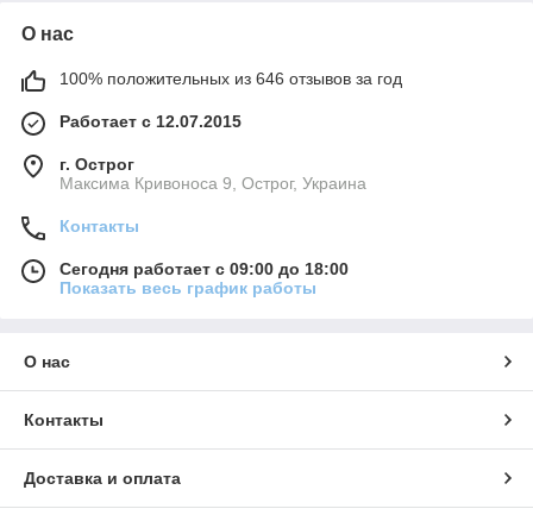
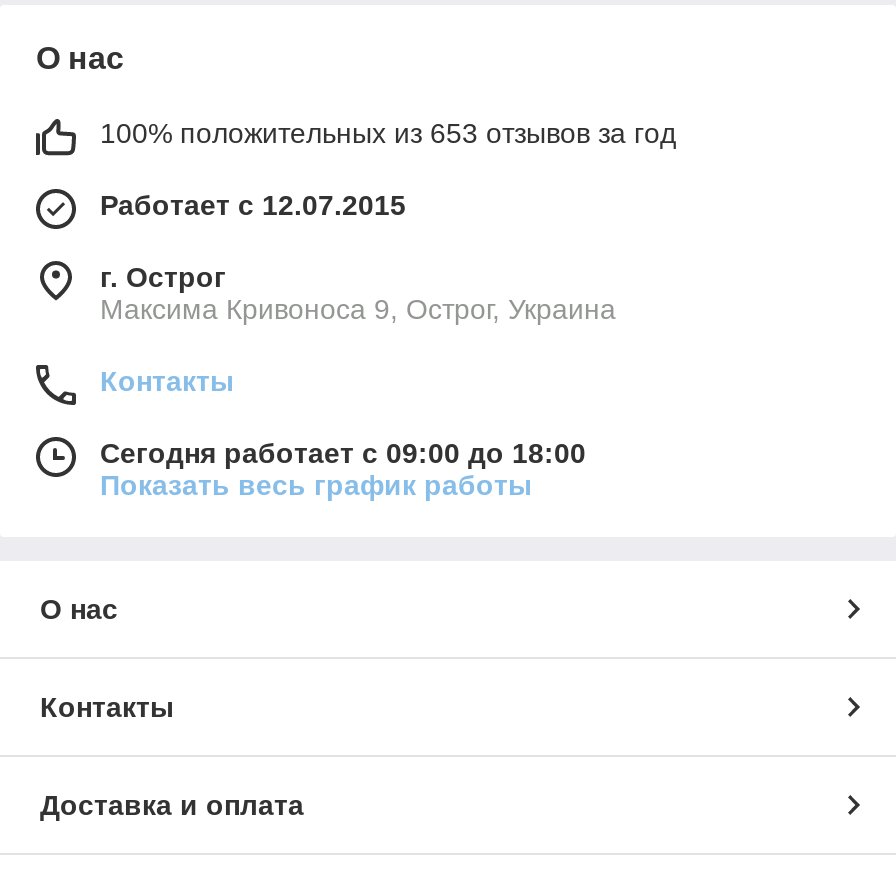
[59,69,402,88] 100% положительных из 646 отзывов за год -> [100,117,676,149] 100% положительных из 653 отзывов за год

